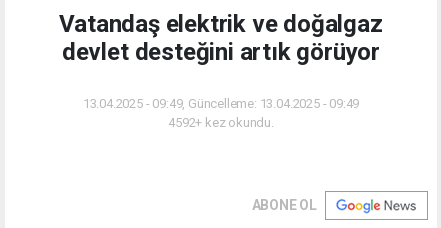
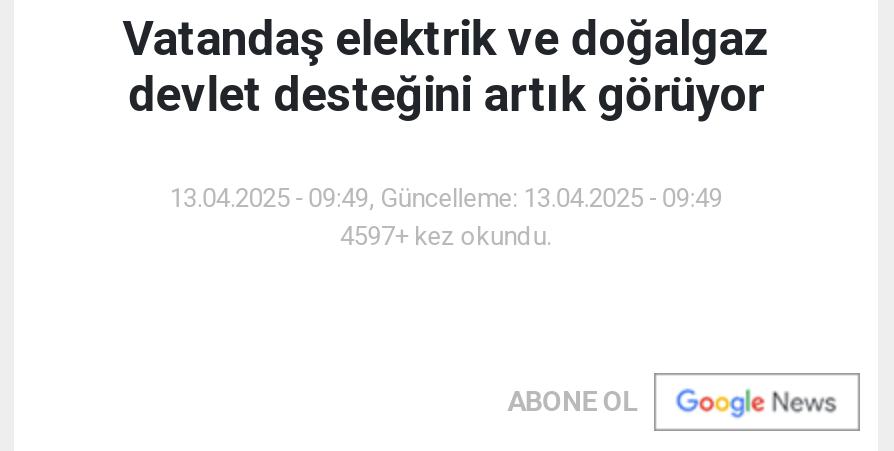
[168,115,274,130] 4592+ kez okundu. -> [340,221,552,251] 4597+ kez okundu.

